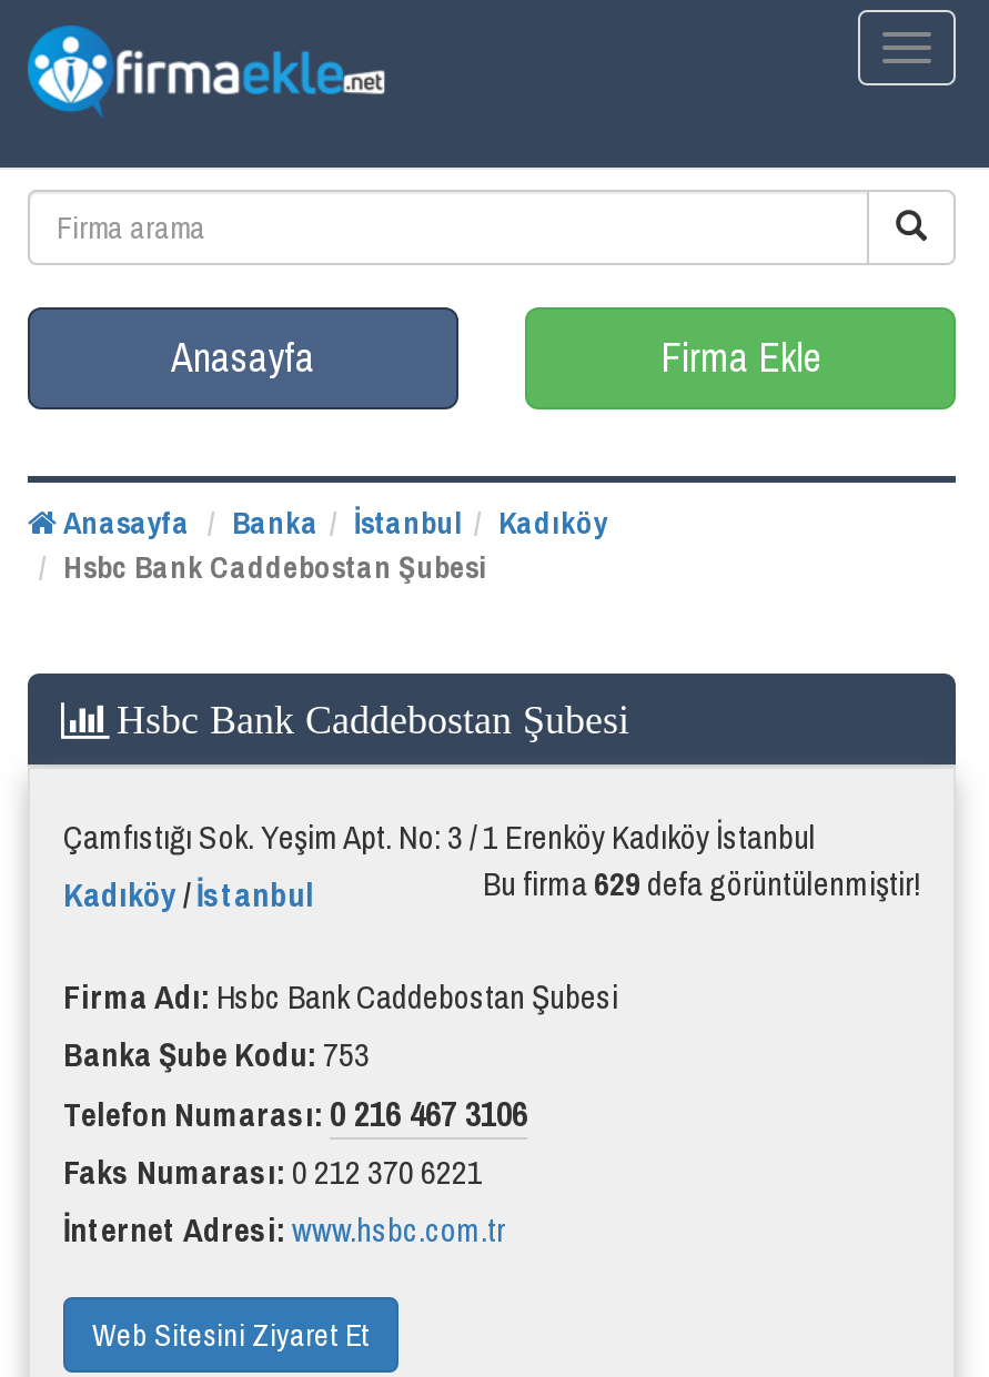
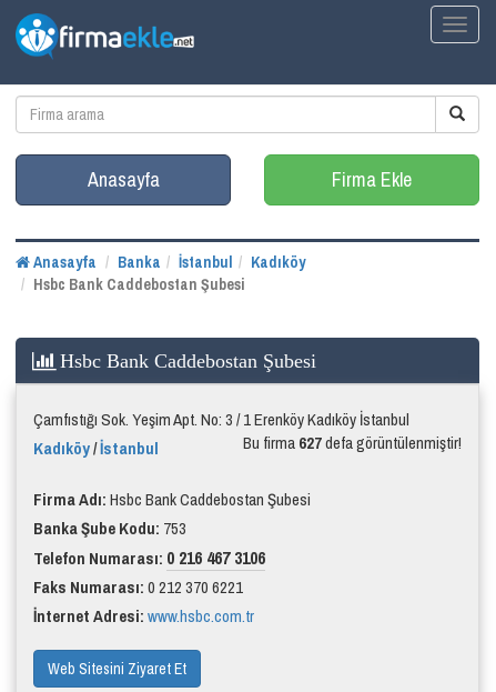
[483,860,920,907] Bu firma629 defa görüntülenmiştir! -> [243,431,462,454] Bu firma627 defa görüntülenmiştir!

